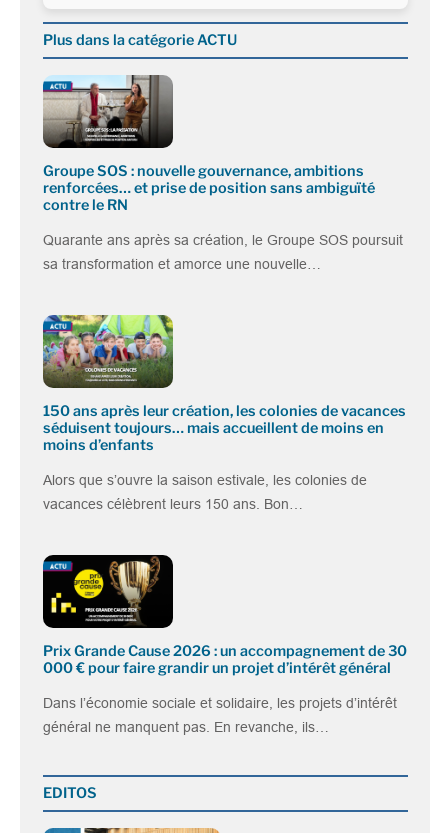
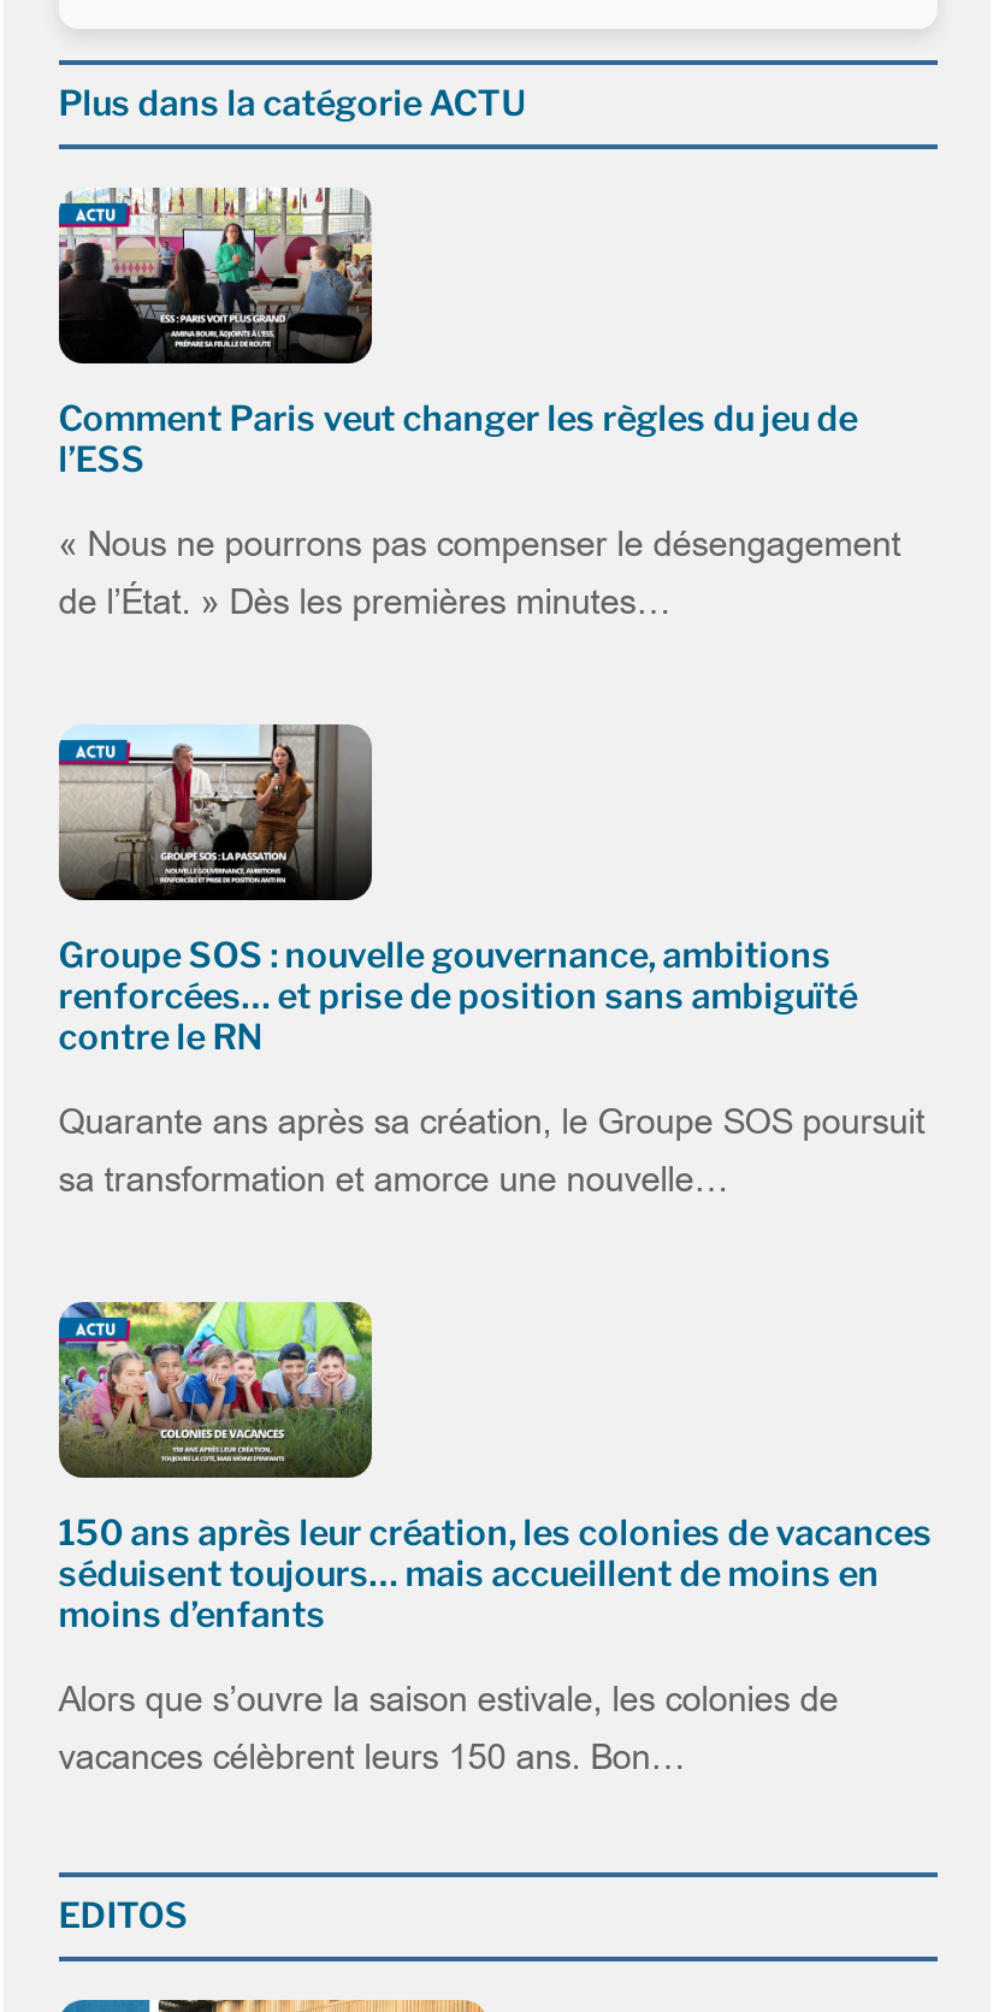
none -> [57,185,901,622] [image] | Comment Paris veut changer les règles du jeu de | l’ESS | « Nous ne pourrons pas compenser le désengagement | de l’État. » Dès les premières minutes…
moved [41,73,406,512] -> [54,720,932,1777]: [image] | Groupe SOS : nouvelle gouvernance, ambitions | renforcées… et prise de position sans ambiguïté | ... | Alors que s’ouvre la saison estivale, les colonies de | vacances célèbrent leurs 150 ans. Bon…
[42,552,407,735] [image] | Prix Grande Cause 2026 : un accompagnement de 30 | 000 € pour faire grandir un projet d’intérêt général | Dans l’économie sociale et solidaire, les projets d’intérêt | général ne manquent pas. En revanche, ils… -> none

